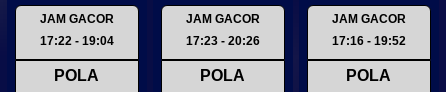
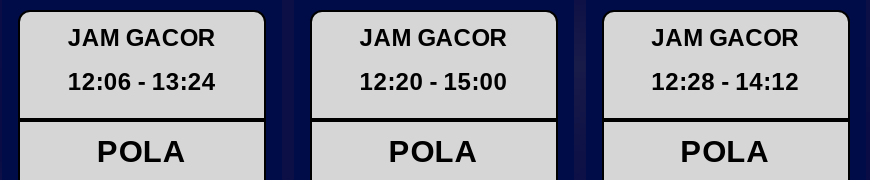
[40,34,114,48] 17:22 - 19:04 -> [68,67,216,95] 12:06 - 13:24
[186,34,260,48] 17:23 - 20:26 -> [360,67,508,95] 12:20 - 15:00
[332,34,406,48] 17:16 - 19:52 -> [651,67,799,95] 12:28 - 14:12

